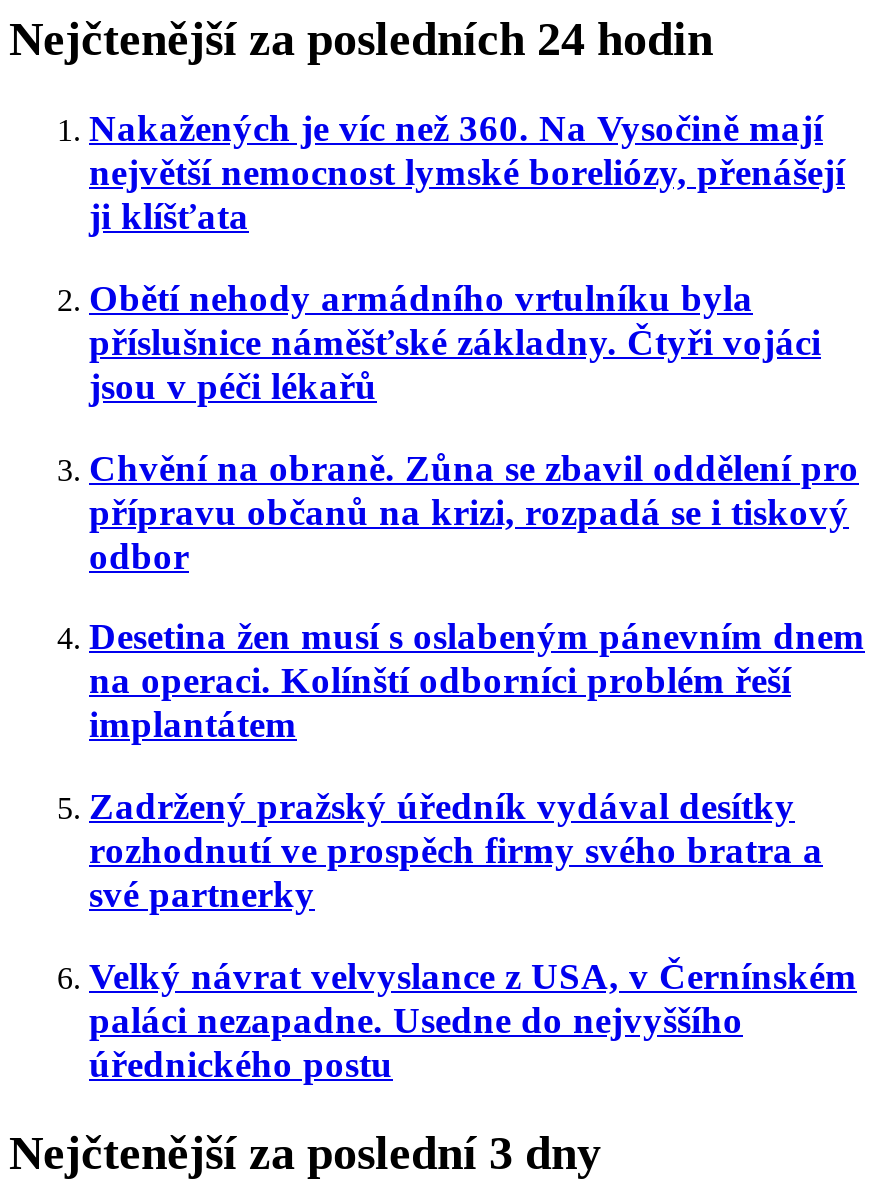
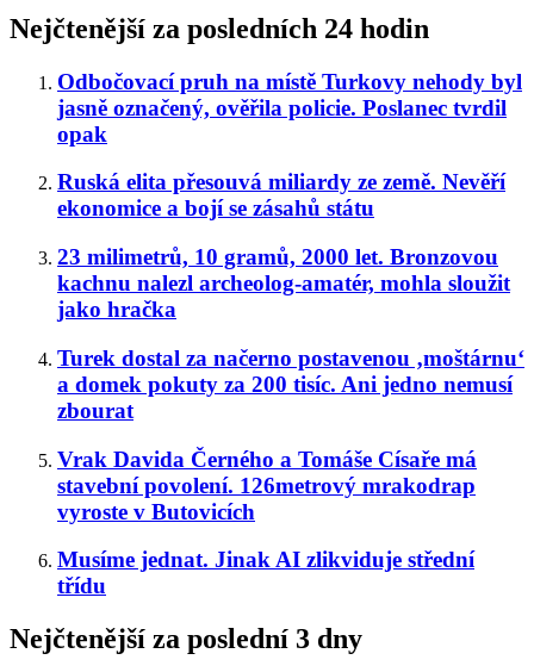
[89,108,845,238] Nakažených je víc než 360. Na Vysočině mají | největší nemocnost lymské boreliózy, přenášejí | ji klíšťata -> [57,69,522,146] Odbočovací pruh na místě Turkovy nehody byl | jasně označený, ověřila policie. Poslanec tvrdil | opak
[89,277,821,407] Obětí nehody armádního vrtulníku byla | příslušnice náměšťské základny. Čtyři vojáci | jsou v péči lékařů -> [57,170,505,221] Ruská elita přesouvá miliardy ze země. Nevěří | ekonomice a bojí se zásahů státu
[89,446,859,576] Chvění na obraně. Zůna se zbavil oddělení pro | přípravu občanů na krizi, rozpadá se i tiskový | odbor -> [57,244,510,322] 23 milimetrů, 10 gramů, 2000 let. Bronzovou | kachnu nalezl archeolog-amatér, mohla sloužit | jako hračka
[89,616,865,746] Desetina žen musí s oslabeným pánevním dnem | na operaci. Kolínští odborníci problém řeší | implantátem -> [57,345,524,423] Turek dostal za načerno postavenou ‚moštárnu‘ | a domek pokuty za 200 tisíc. Ani jedno nemusí | zbourat
[89,785,823,915] Zadržený pražský úředník vydával desítky | rozhodnutí ve prospěch firmy svého bratra a | své partnerky -> [57,446,477,524] Vrak Davida Černého a Tomáše Císaře má | stavební povolení. 126metrový mrakodrap | vyroste v Butovicích
[89,955,857,1085] Velký návrat velvyslance z USA, v Černínském | paláci nezapadne. Usedne do nejvyššího | úřednického postu -> [57,547,474,598] Musíme jednat. Jinak AI zlikviduje střední | třídu

